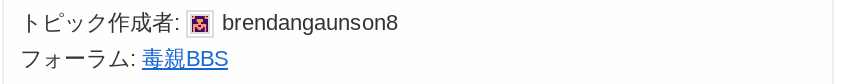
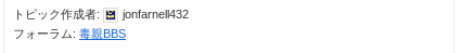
[222,11,398,35] brendangaunson8 -> [123,8,189,21] jonfarnell432

